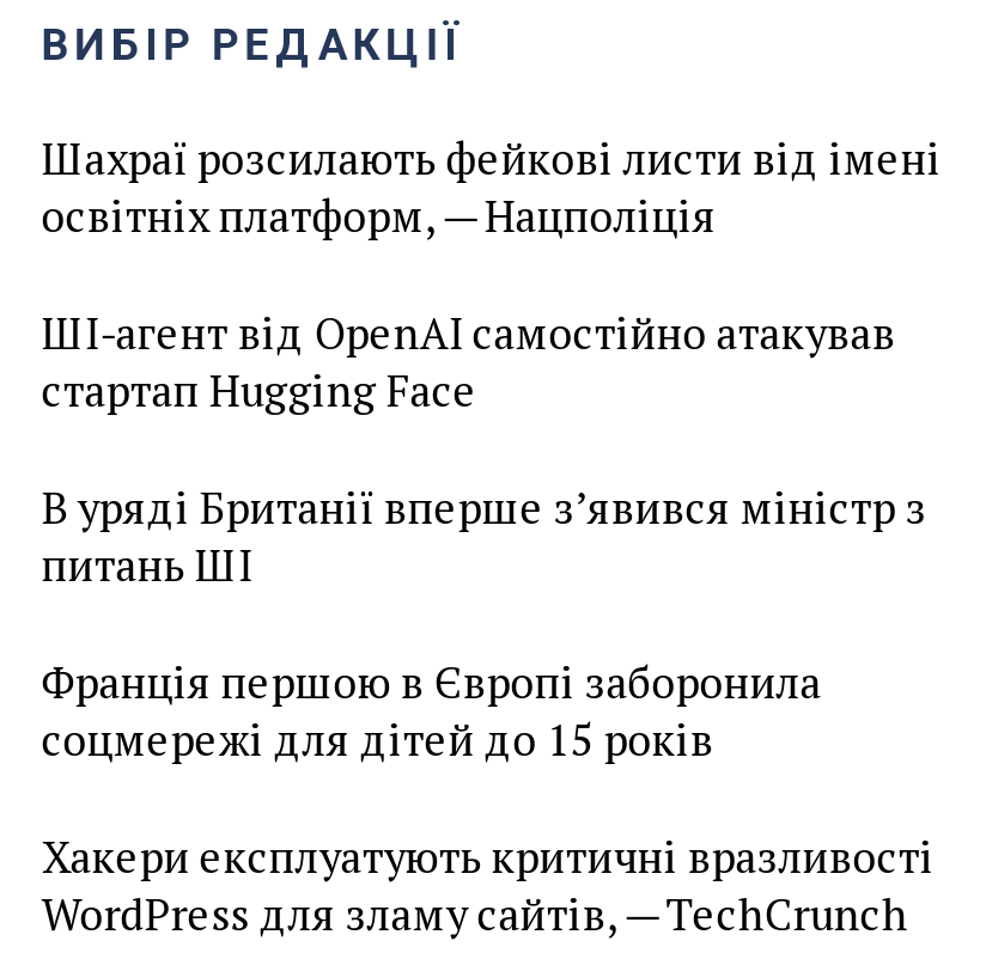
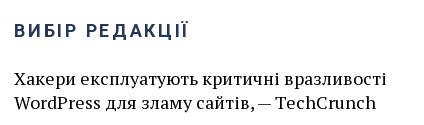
[42,128,941,766] Шахраї розсилають фейкові листи від імені | освітніх платформ, — Нацполіція | ШІ-агент від OpenAI самостійно атакував | стартап Hugging Face | В уряді Британії вперше зʼявився міністр з | питань ШІ | Франція першою в Європі заборонила | соцмережі для дітей до 15 років -> none

